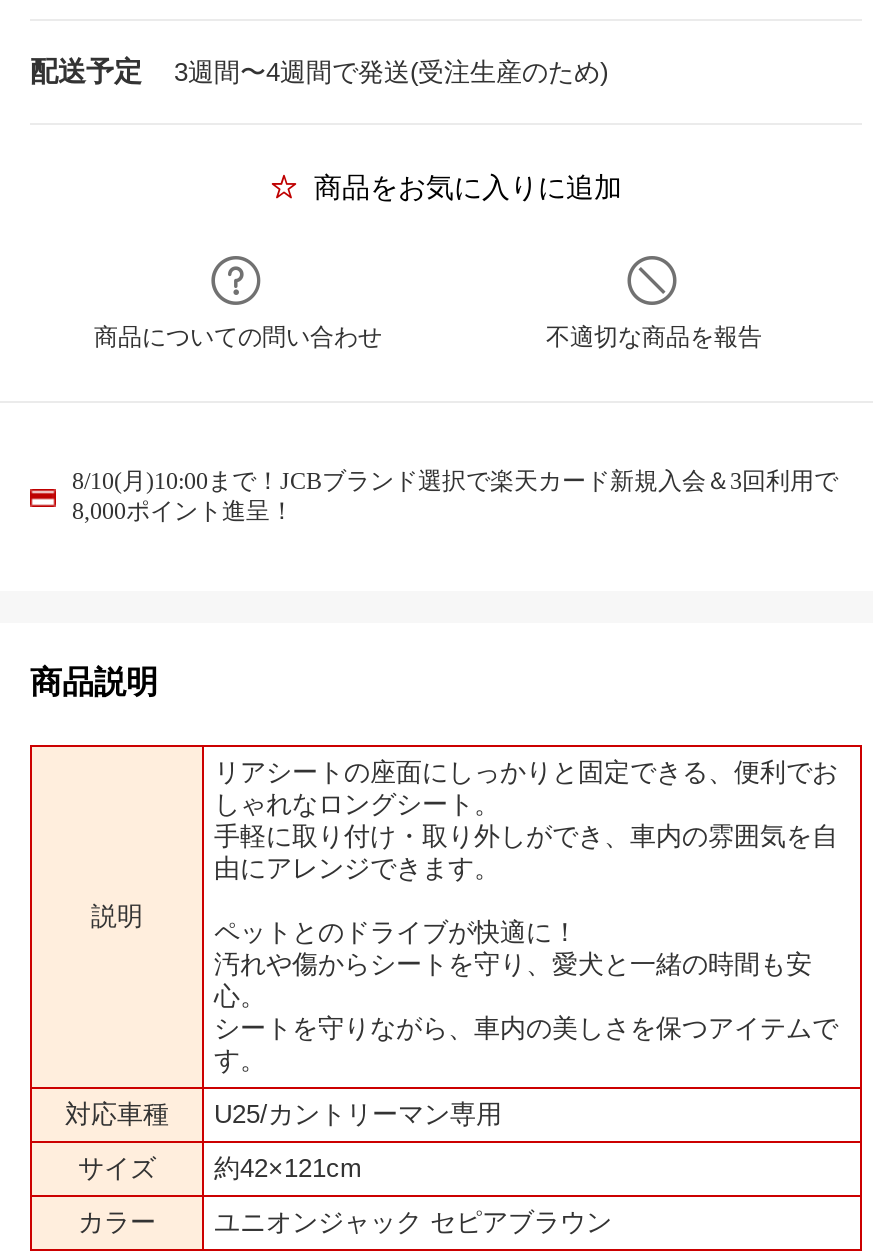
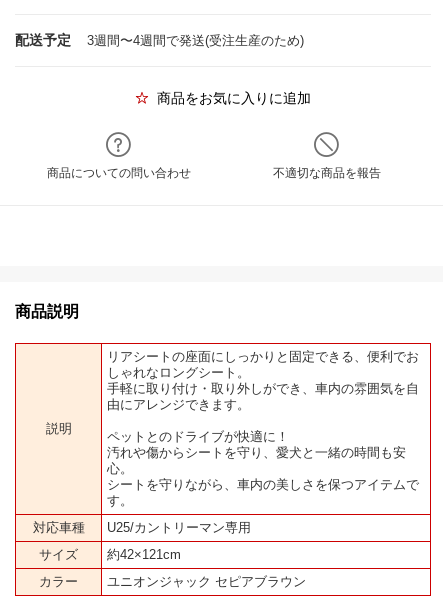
[72,467,838,525] 8/10(月)10:00まで！JCBブランド選択で楽天カード新規入会＆3回利用で | 8,000ポイント進呈！ -> none

